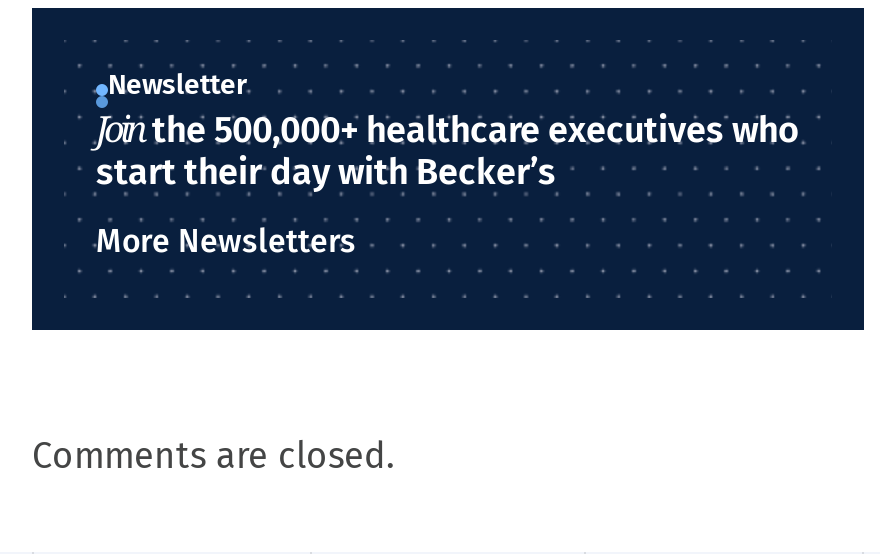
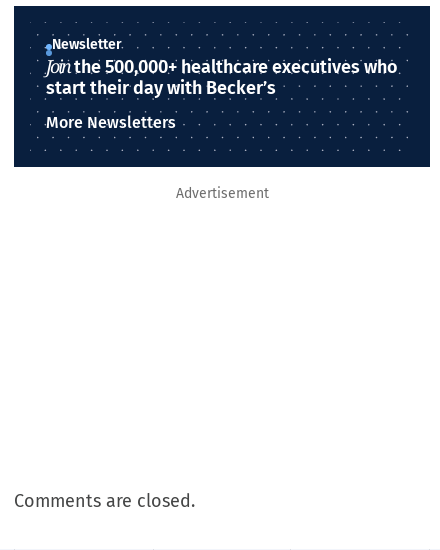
none -> [175,185,268,202] Advertisement

